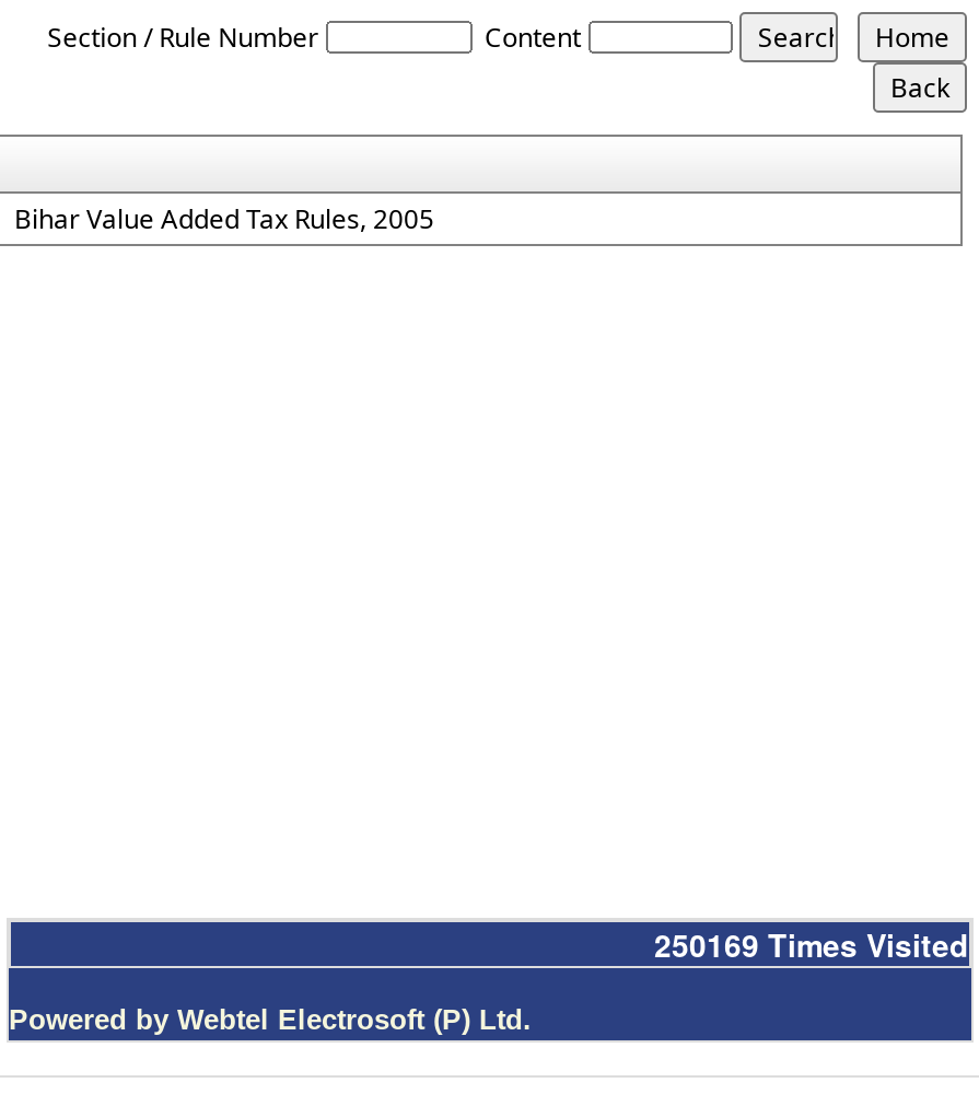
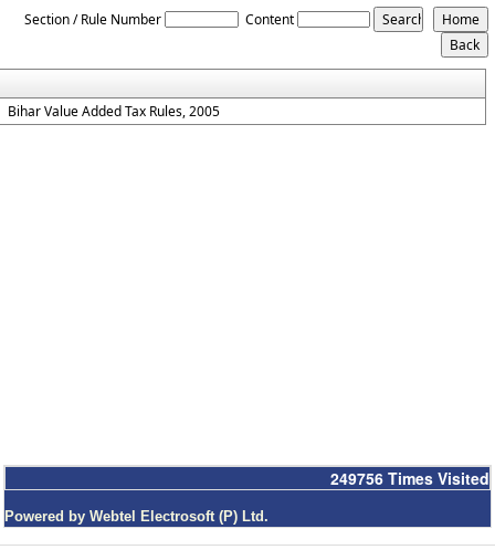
[654,922,969,966] 250169 Times Visited -> [330,467,489,489] 249756 Times Visited

